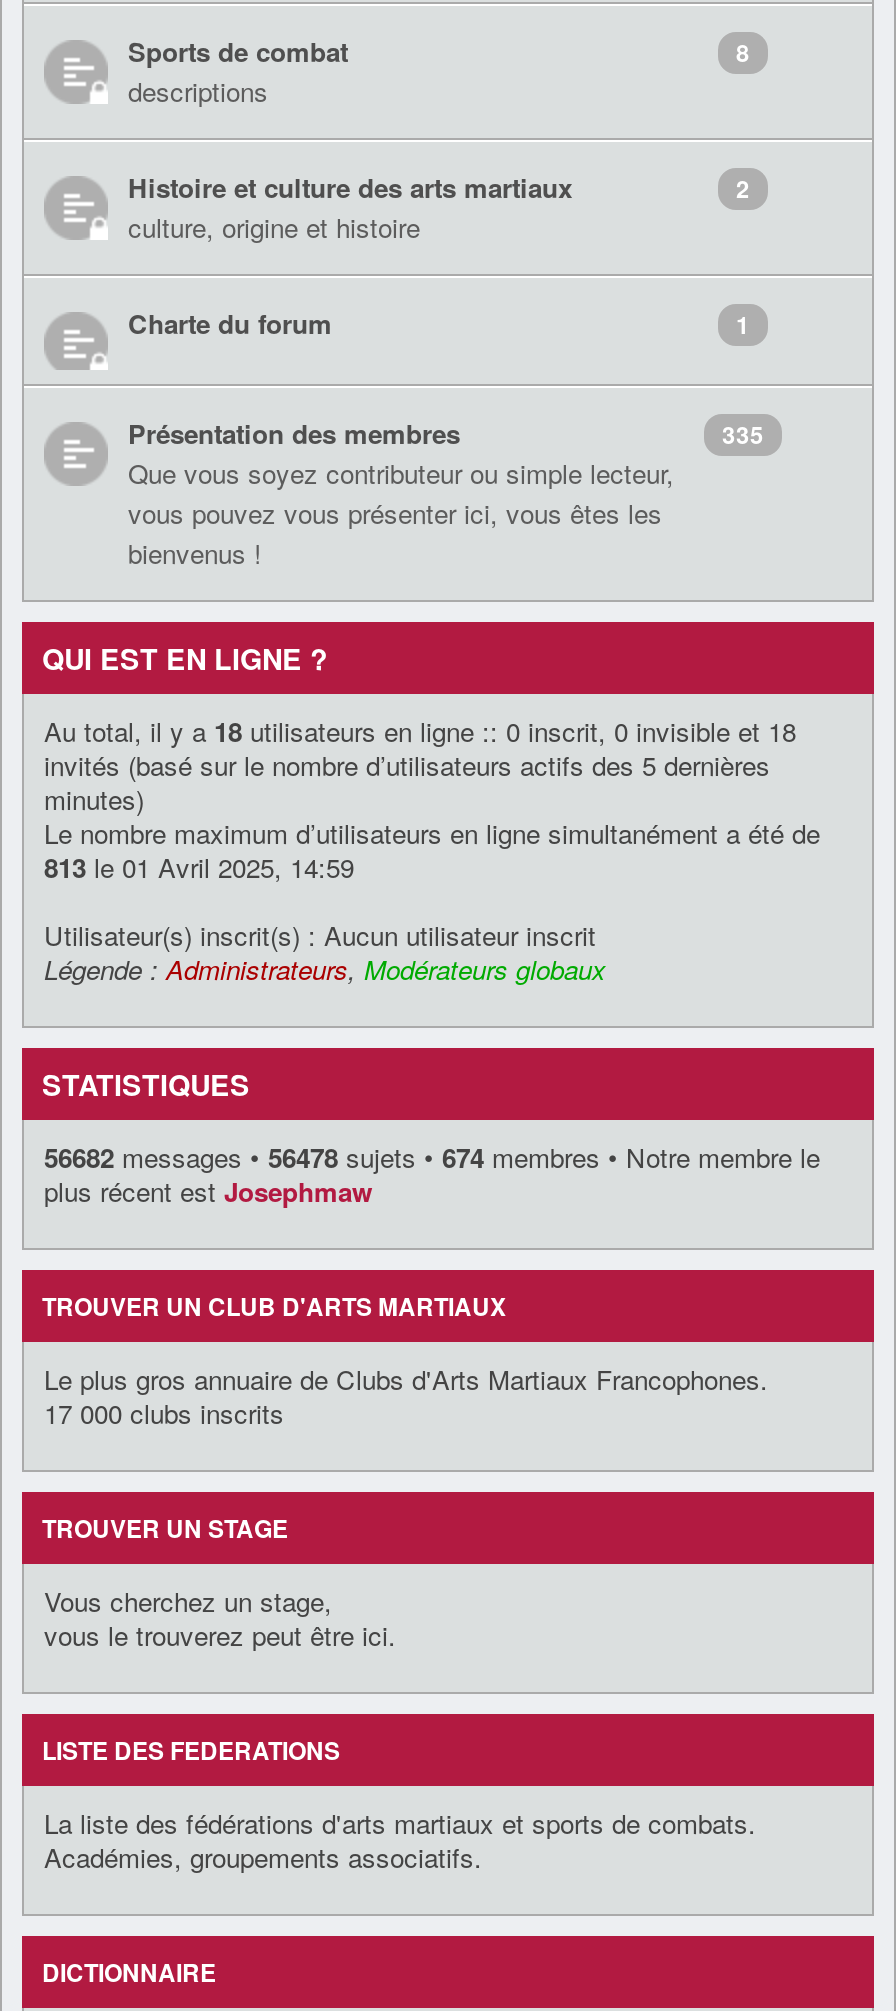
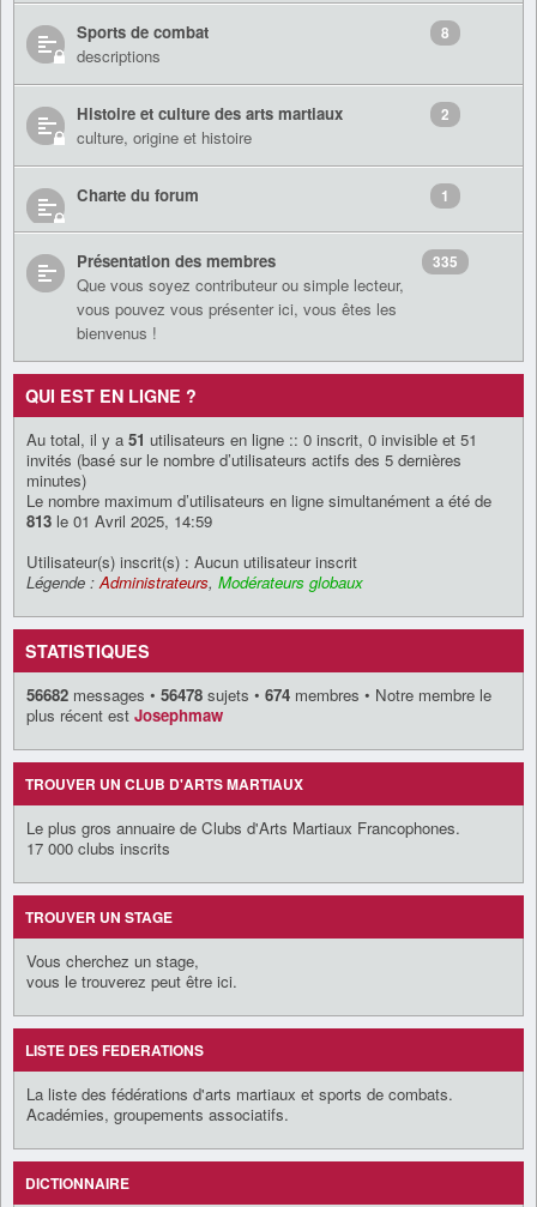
[44,711,796,749] Au total, il y a 18 utilisateurs en ligne :: 0 inscrit, 0 invisible et 18 -> [26,427,477,450] Au total, il y a 51 utilisateurs en ligne :: 0 inscrit, 0 invisible et 51

